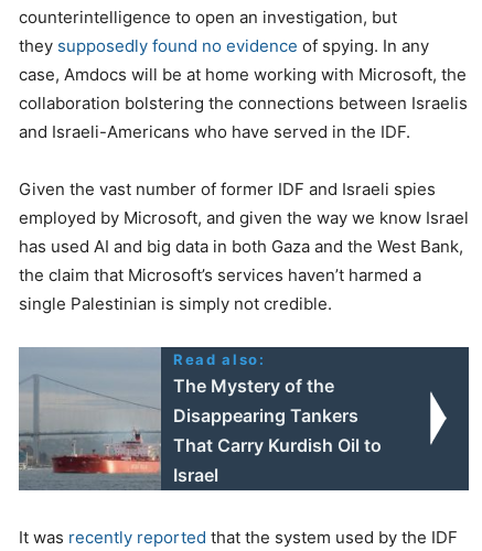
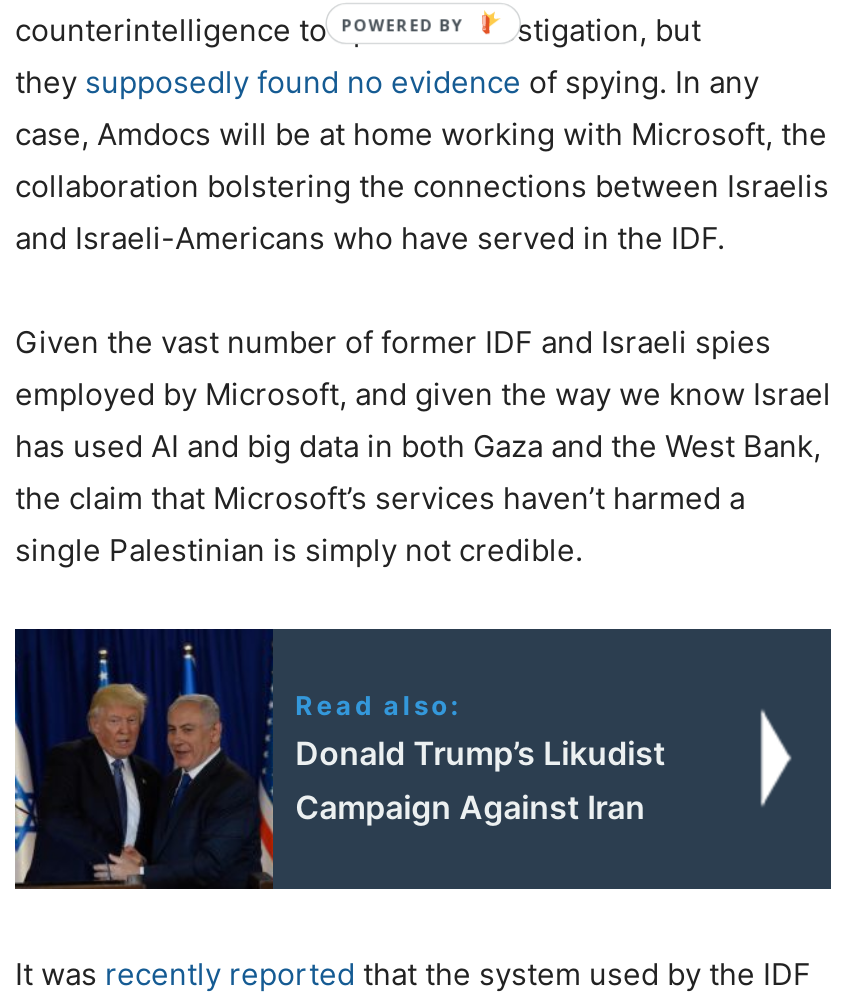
[18,346,382,491] [image] | The Mystery of the | Disappearing Tankers | That Carry Kurdish Oil to | Israel -> [15,629,665,891] [image] | Donald Trump’s Likudist | Campaign Against Iran
moved [173,350,265,368] -> [295,688,462,720]: Read also:

